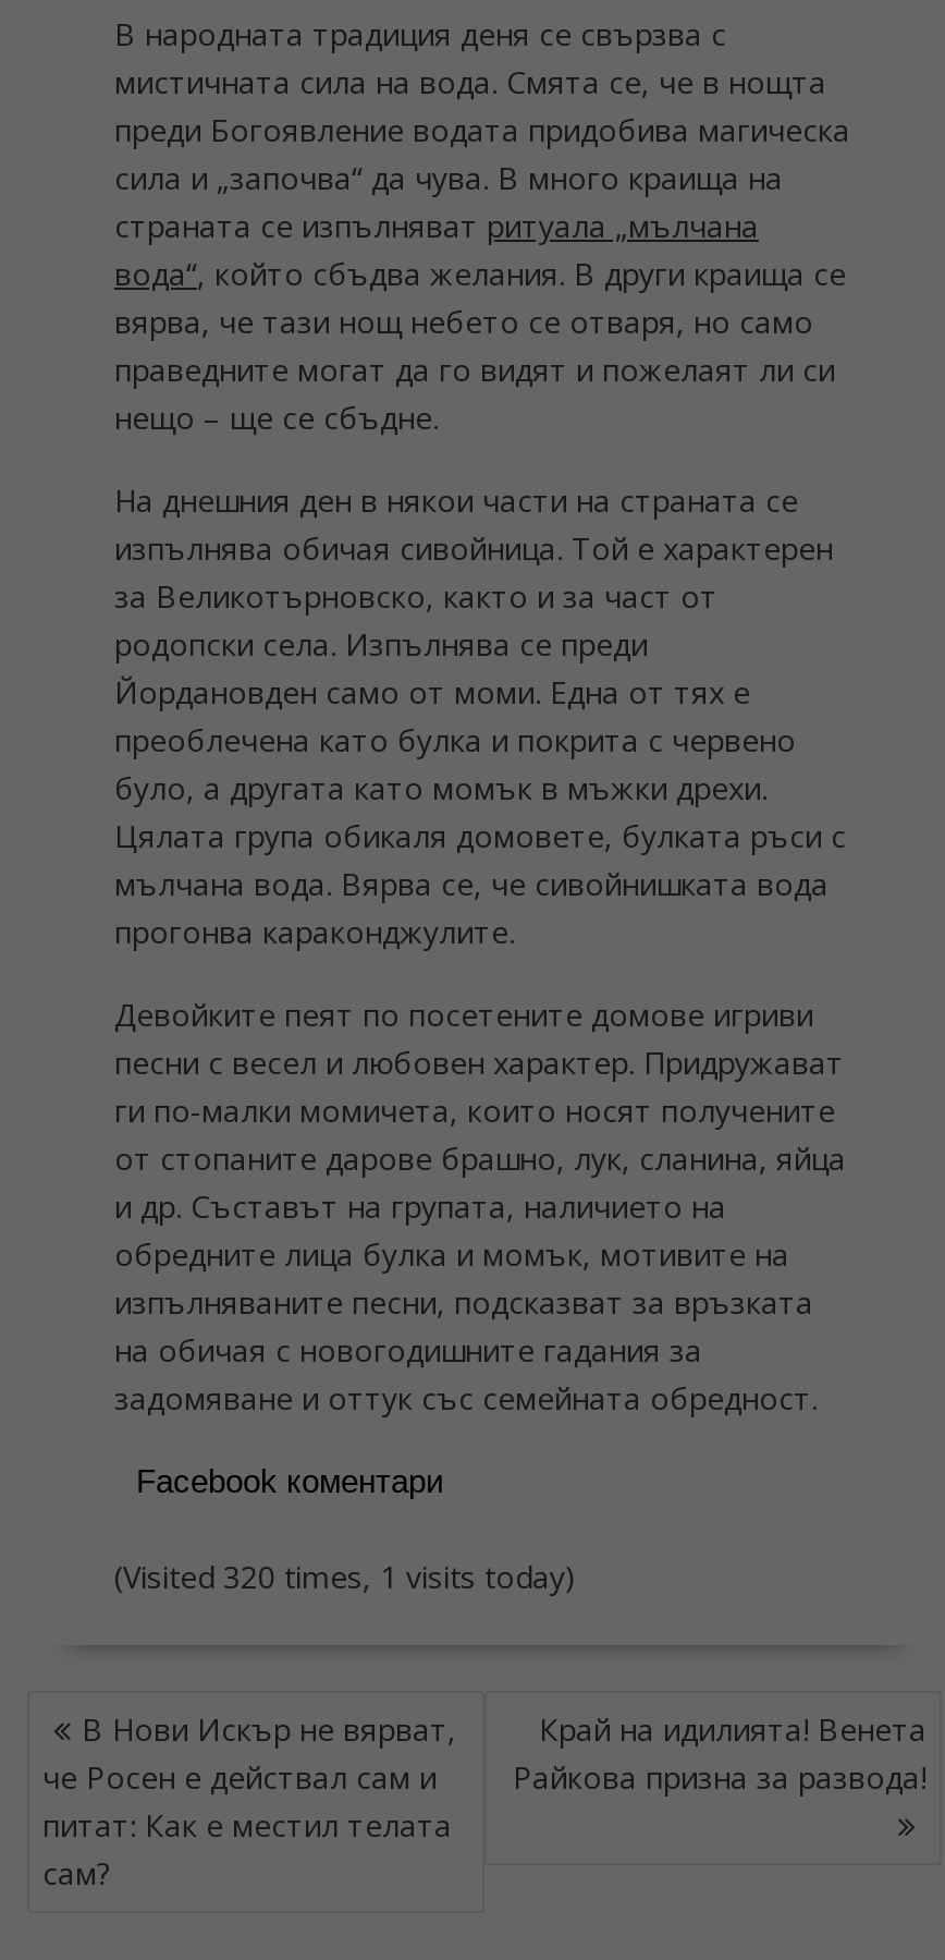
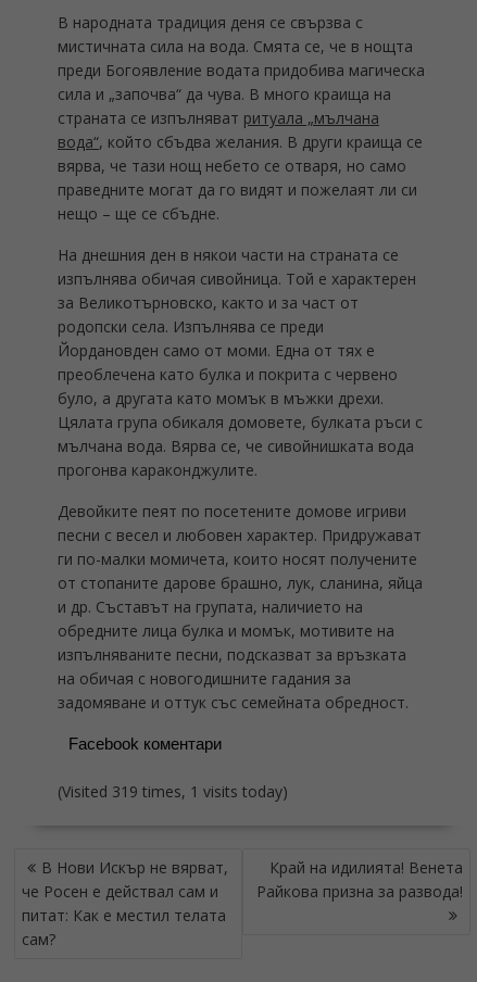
[114,1556,576,1598] (Visited 320 times, 1 visits today) -> [58,781,288,802] (Visited 319 times, 1 visits today)

